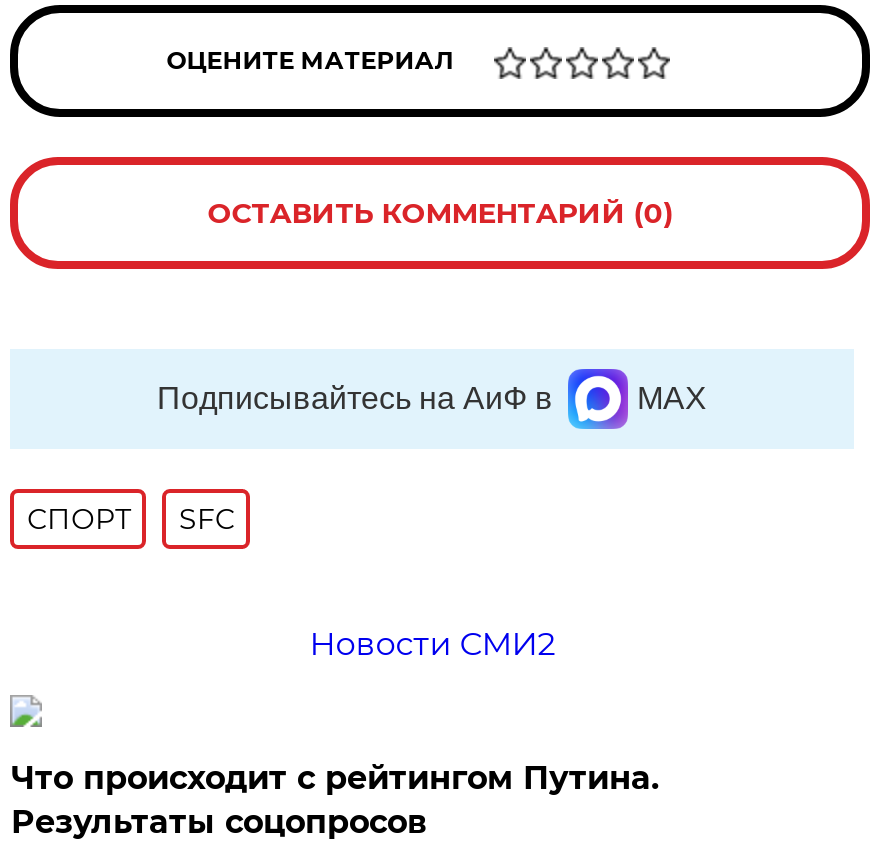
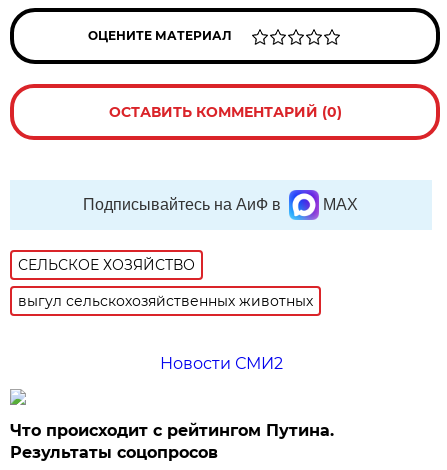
[27,501,235,537] СПОРТ | SFC -> [18,256,313,310] СЕЛЬСКОЕ ХОЗЯЙСТВО | выгул сельскохозяйственных животных

